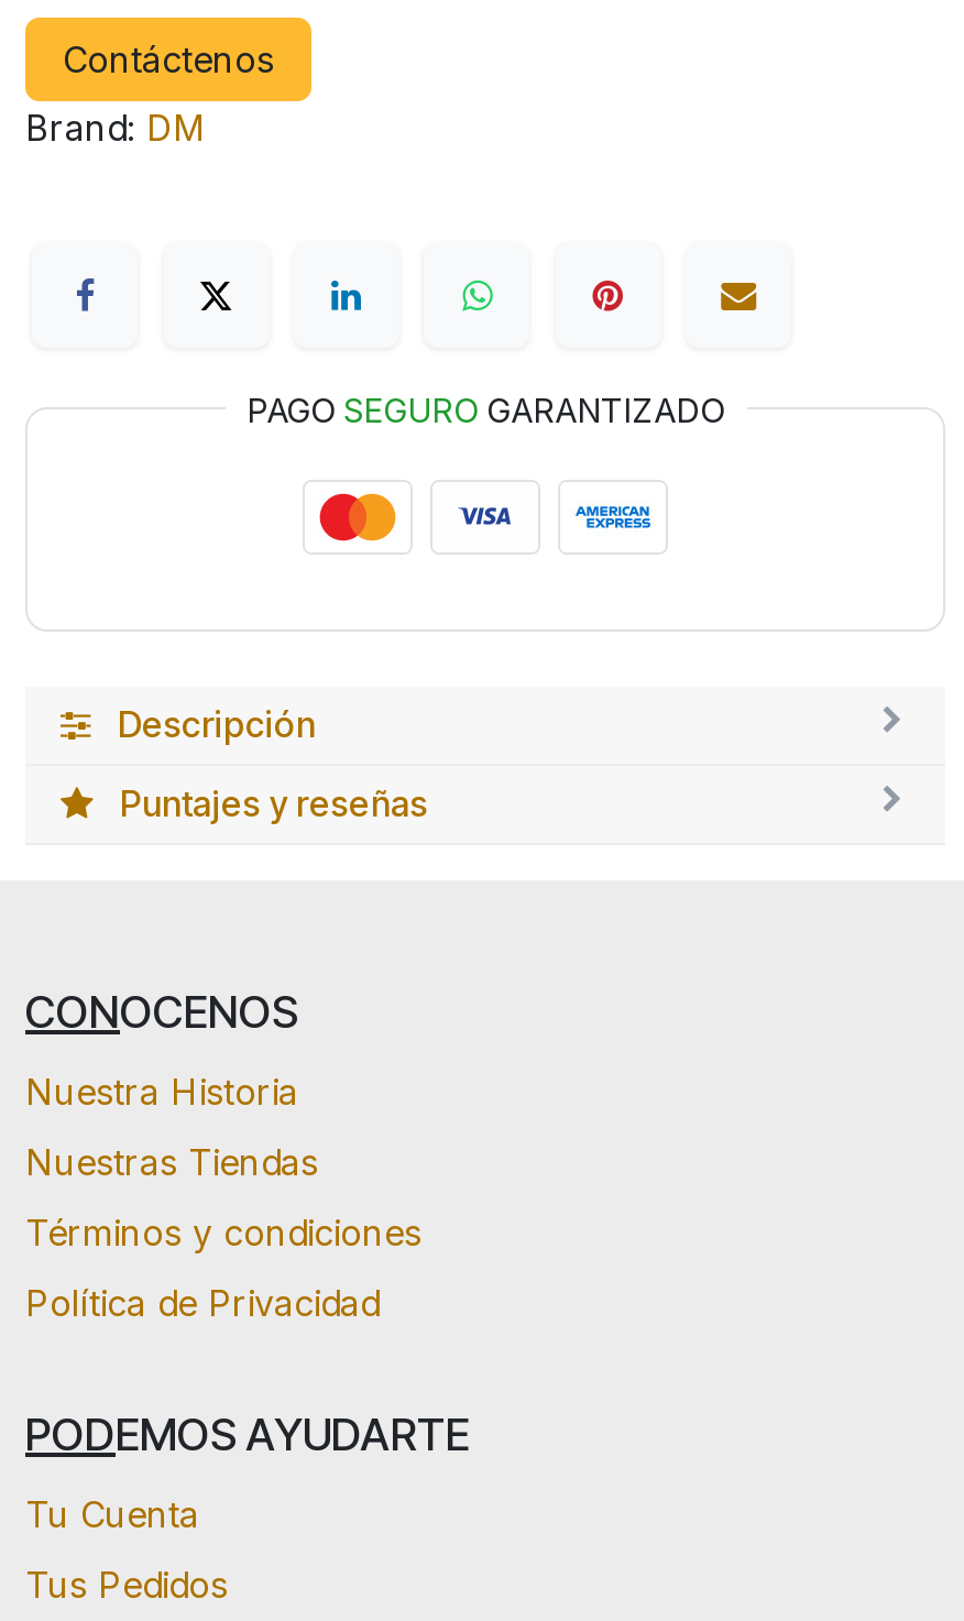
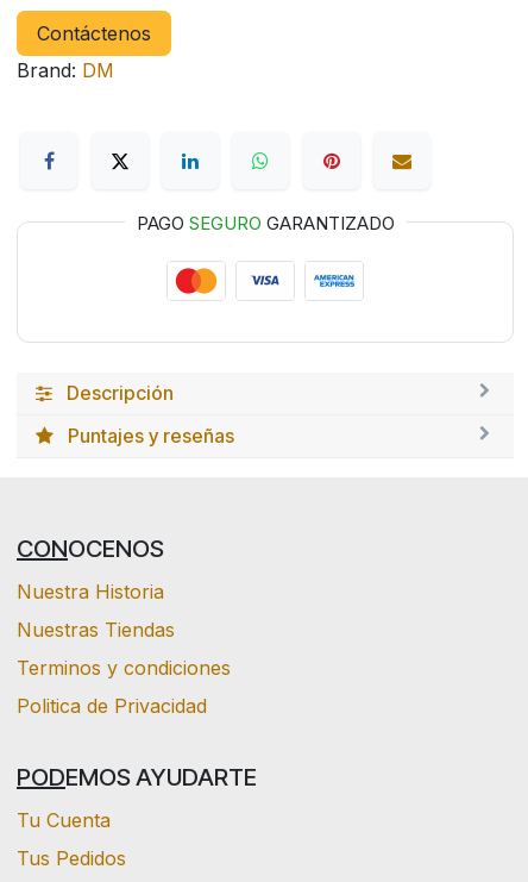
[25,1211,421,1255] Términos y condiciones -> [17,656,231,680] Terminos y condiciones
[25,1282,380,1326] Política de Privacidad -> [17,694,207,718] Politica de Privacidad

